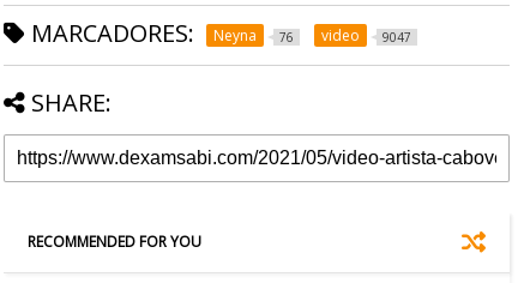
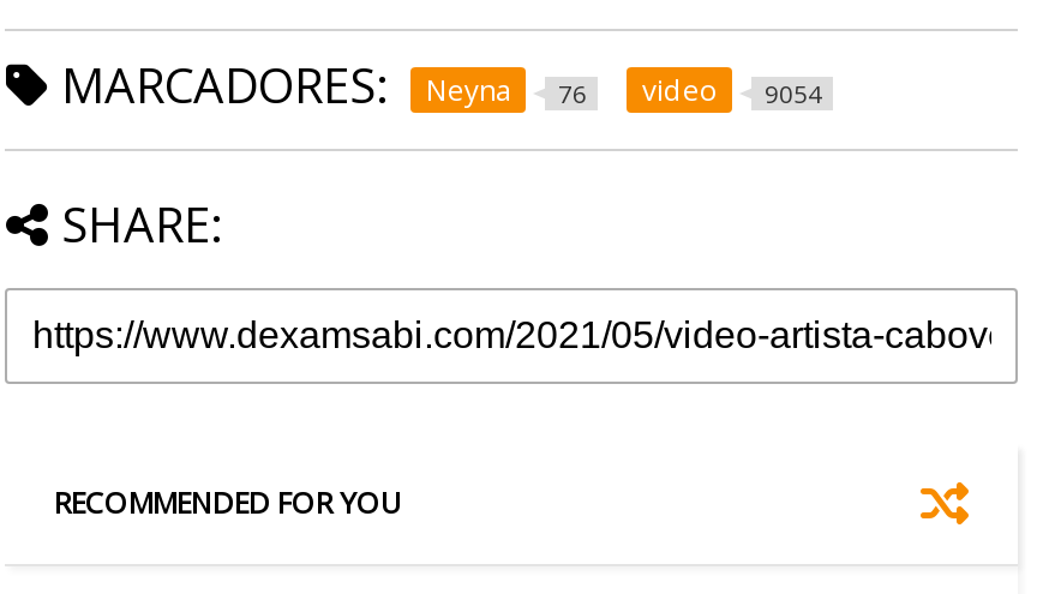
[26,17,412,50] MARCADORES: Neyna 76 video 9047 -> [49,54,822,118] MARCADORES: Neyna 76 video 9054

